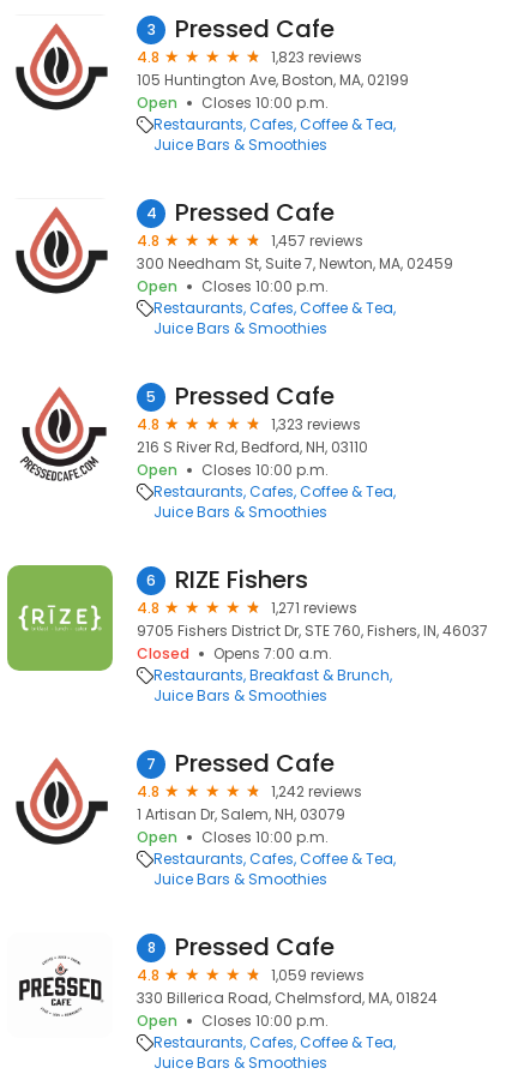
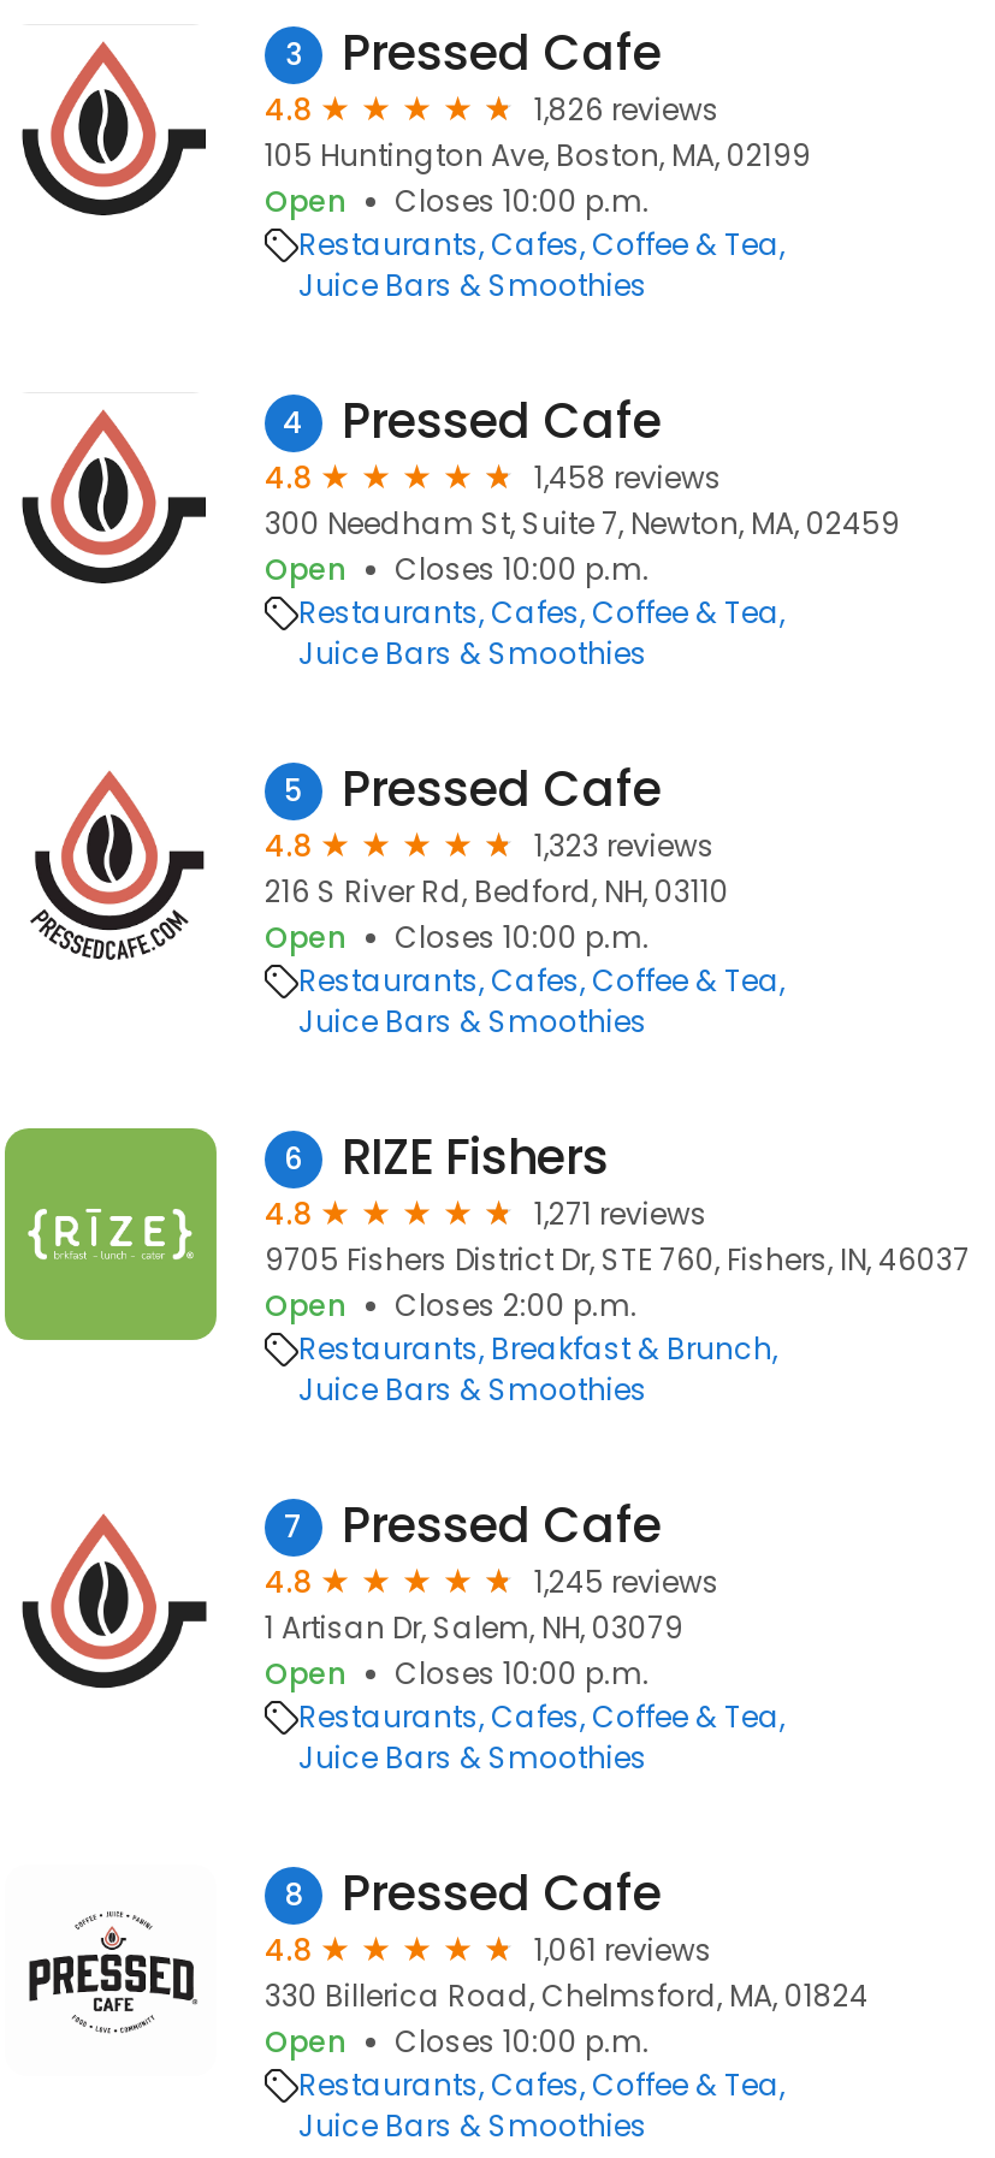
[271,47,362,67] 1,823 reviews -> [534,89,719,130] 1,826 reviews
[271,230,363,251] 1,457 reviews -> [534,457,722,498] 1,458 reviews
[137,643,332,664] Closed | Opens 7:00 a.m. -> [265,1285,638,1326] Open | Closes 2:00 p.m.
[271,781,362,802] 1,242 reviews -> [534,1561,719,1602] 1,245 reviews
[271,965,365,985] 1,059 reviews -> [534,1929,712,1970] 1,061 reviews

